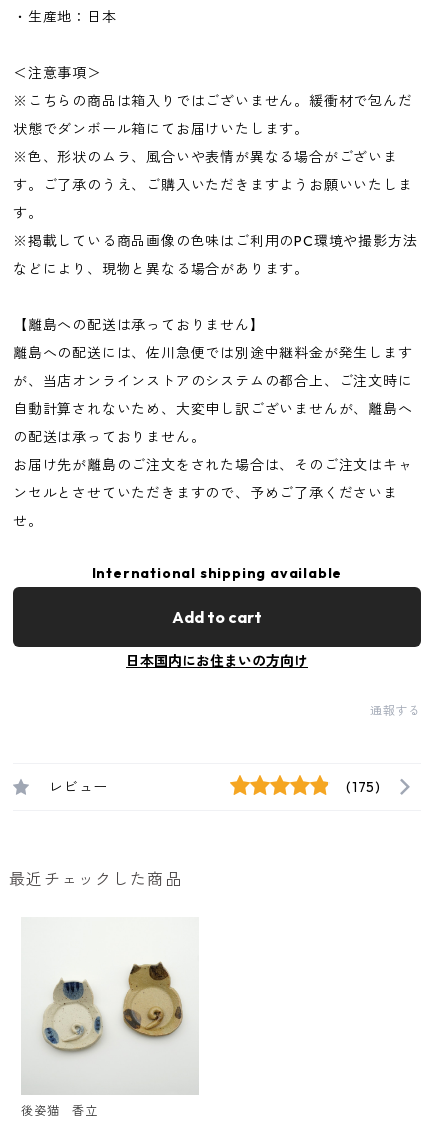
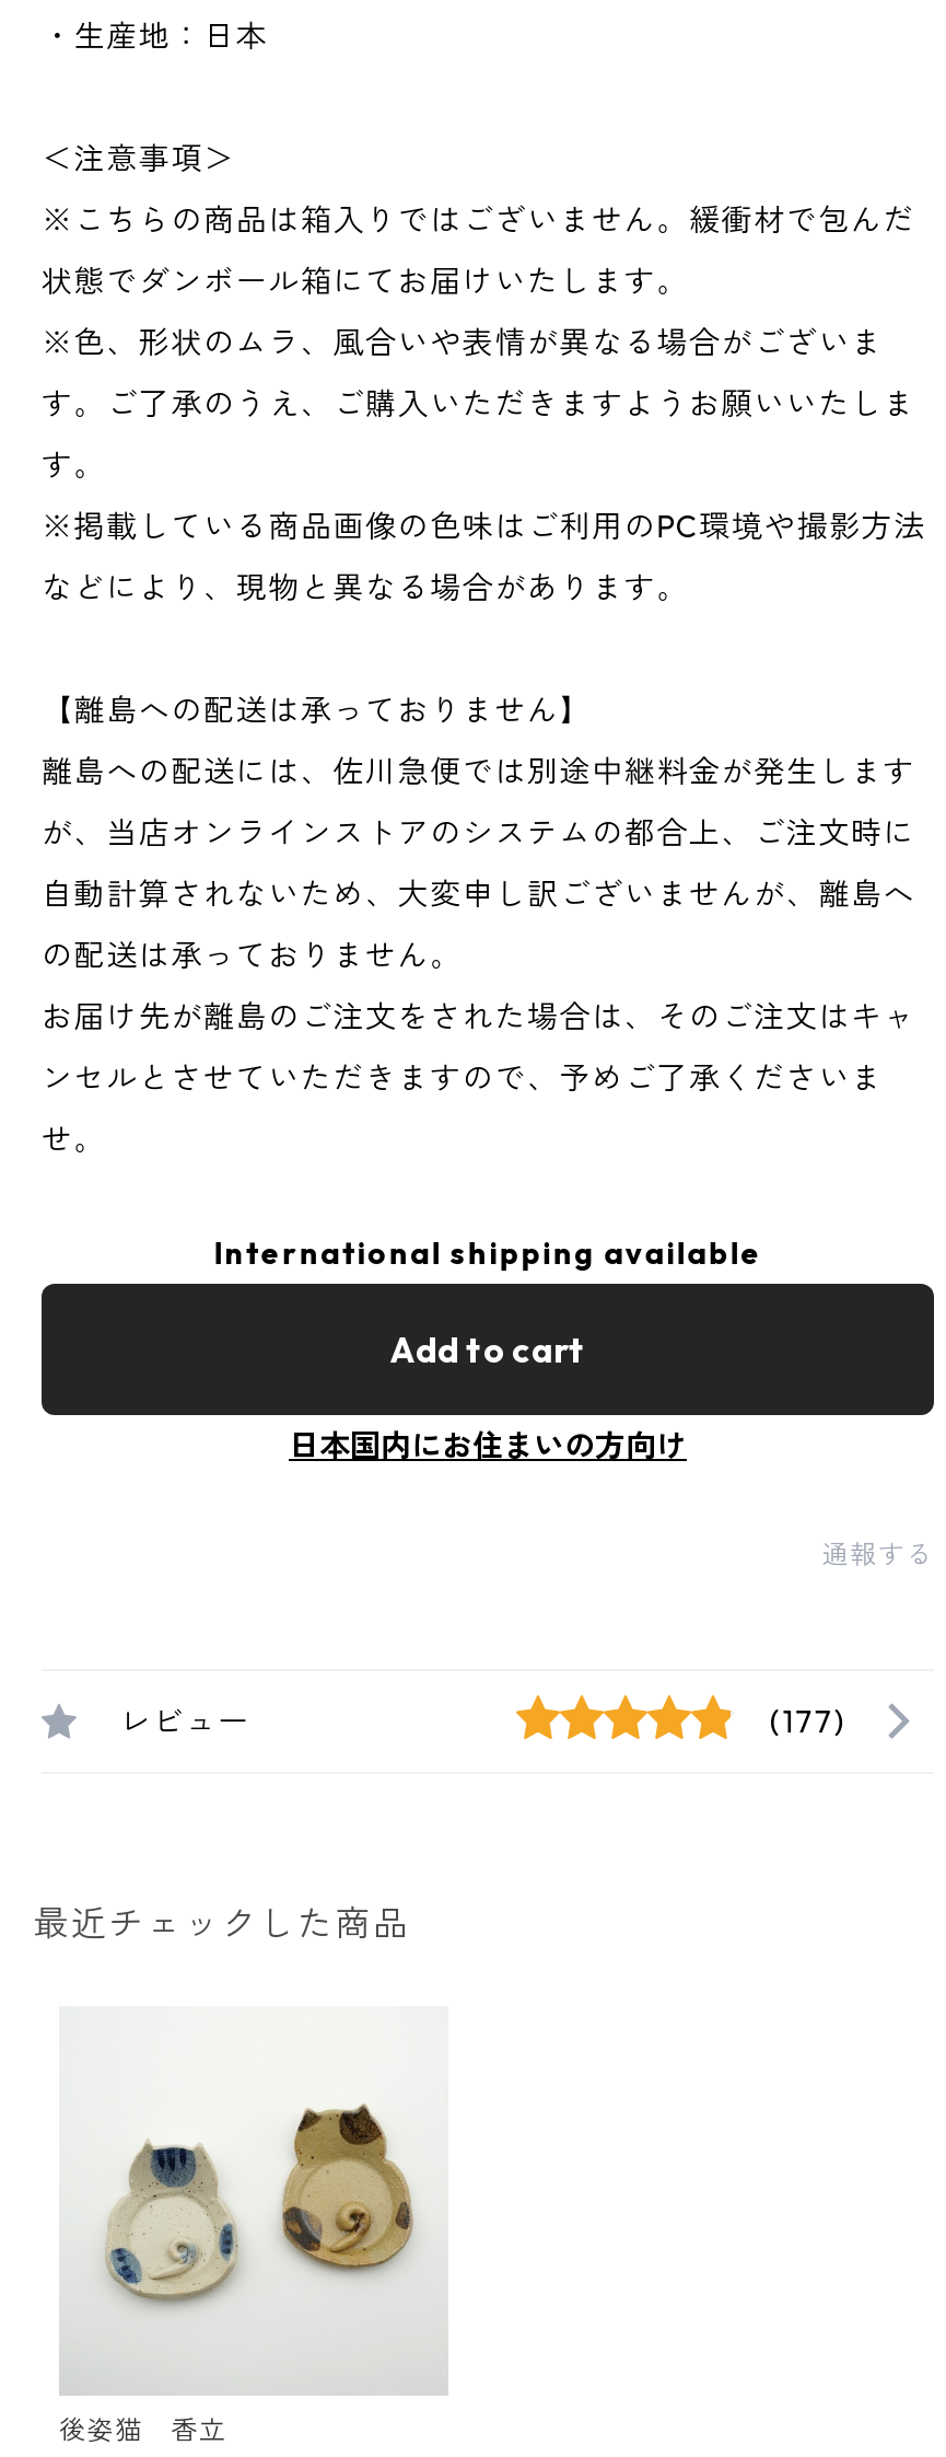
[346,778,381,796] (175) -> [770,1702,846,1741] (177)

